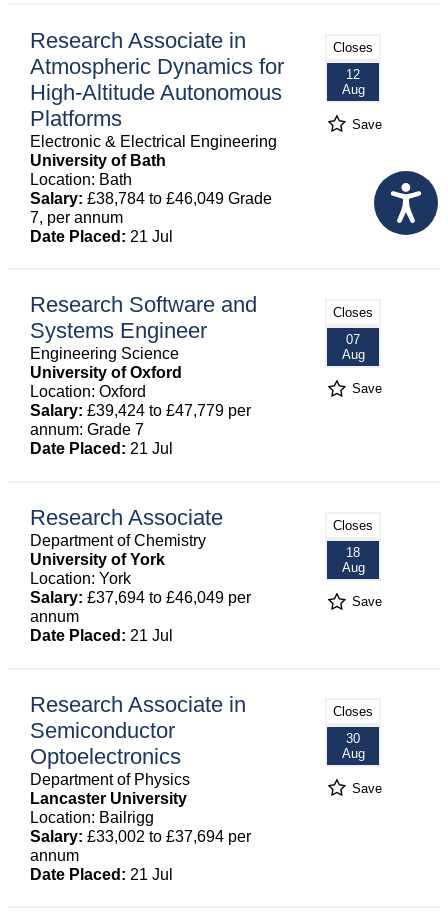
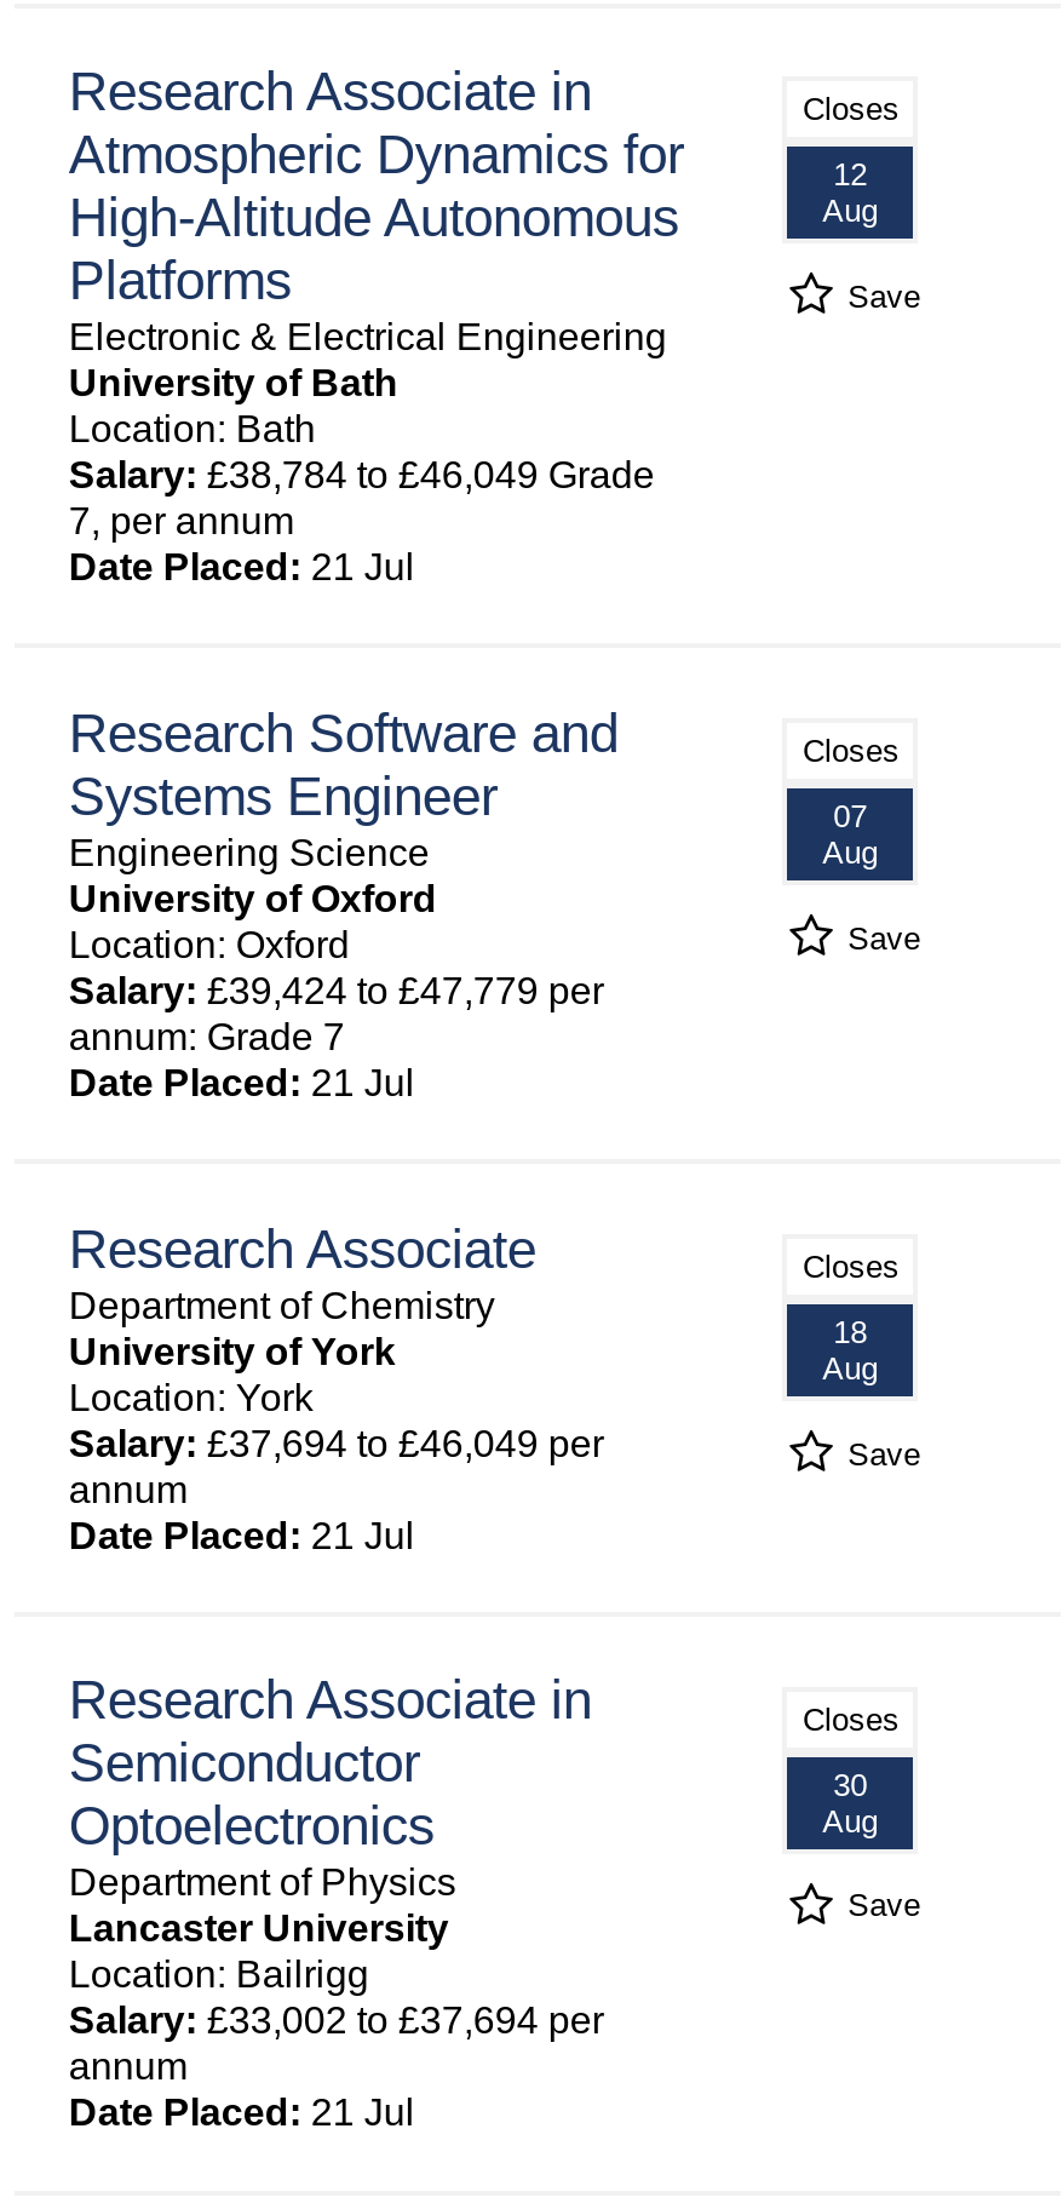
[373,170,439,236] [image] -> none

